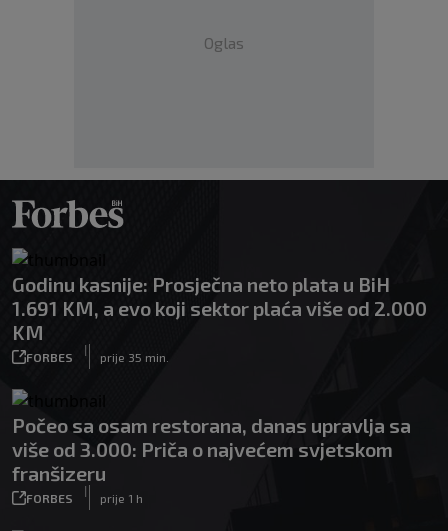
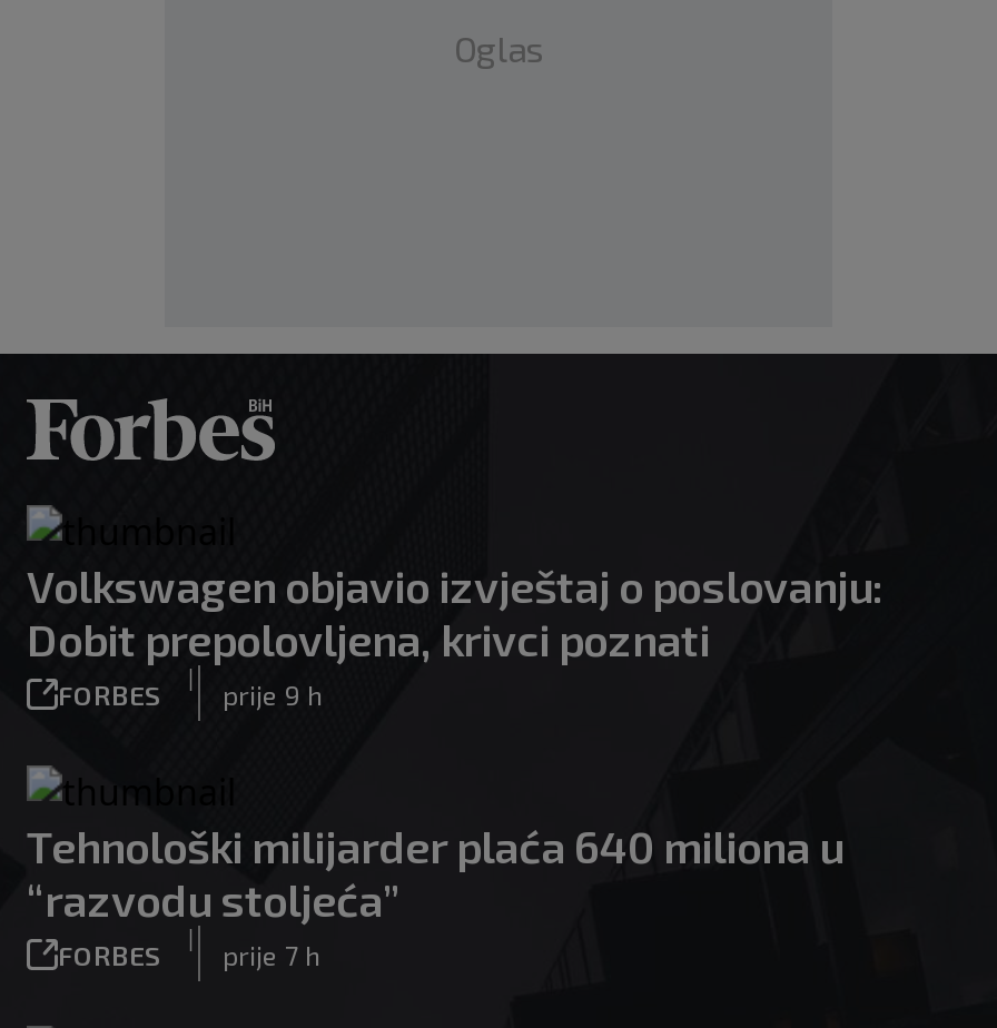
[12,272,427,344] Godinu kasnije: Prosječna neto plata u BiH | 1.691 KM, a evo koji sektor plaća više od 2.000 | KM -> [27,559,884,665] Volkswagen objavio izvještaj o poslovanju: | Dobit prepolovljena, krivci poznati
[26,349,169,363] FORBES prije 35 min. -> [58,678,323,709] FORBES prije 9 h
[12,413,411,485] Počeo sa osam restorana, danas upravlja sa | više od 3.000: Priča o najvećem svjetskom | franšizeru -> [27,819,843,926] Tehnološki milijarder plaća 640 miliona u | “razvodu stoljeća”
[26,490,143,504] FORBES prije 1 h -> [58,938,320,969] FORBES prije 7 h

